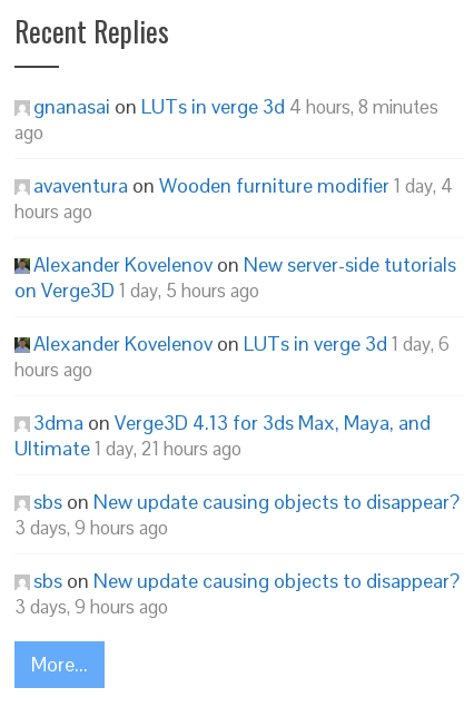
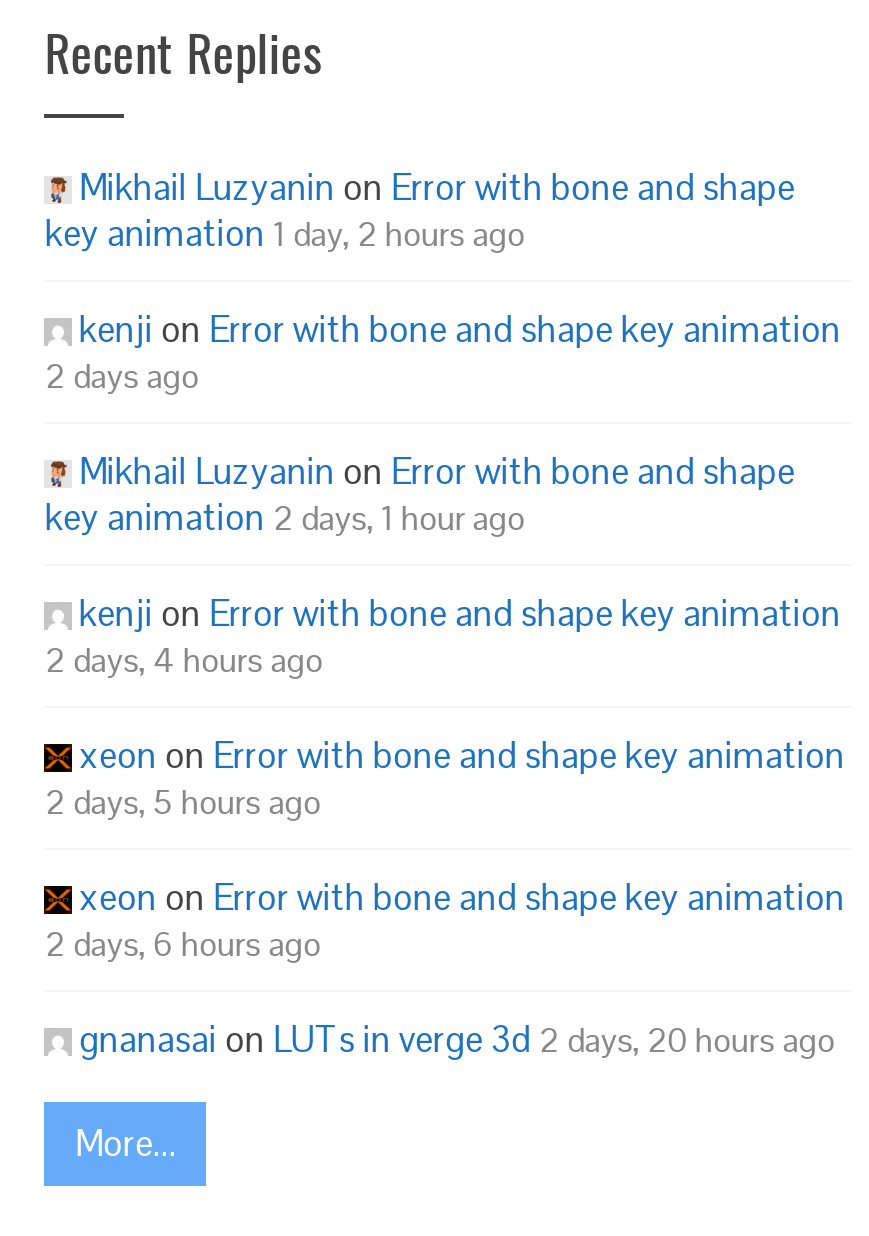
[15,93,439,145] gnanasai on LUTs in verge 3d 4 hours, 8 minutes | ago -> [45,164,795,256] Mikhail Luzyanin on Error with bone and shape | key animation 1 day, 2 hours ago
[15,172,453,224] avaventura on Wooden furniture modifier 1 day, 4 | hours ago -> [45,306,841,398] kenji on Error with bone and shape key animation | 2 days ago
[15,251,457,303] Alexander Kovelenov on New server-side tutorials | on Verge3D 1 day, 5 hours ago -> [45,448,795,540] Mikhail Luzyanin on Error with bone and shape | key animation 2 days, 1 hour ago
[15,330,450,382] Alexander Kovelenov on LUTs in verge 3d 1 day, 6 | hours ago -> [45,590,841,682] kenji on Error with bone and shape key animation | 2 days, 4 hours ago
[15,409,431,461] 3dma on Verge3D 4.13 for 3ds Max, Maya, and | Ultimate 1 day, 21 hours ago -> [45,732,845,824] xeon on Error with bone and shape key animation | 2 days, 5 hours ago
[15,489,460,540] sbs on New update causing objects to disappear? | 3 days, 9 hours ago -> [45,874,845,966] xeon on Error with bone and shape key animation | 2 days, 6 hours ago
[15,568,460,619] sbs on New update causing objects to disappear? | 3 days, 9 hours ago -> [79,1016,835,1062] gnanasai on LUTs in verge 3d 2 days, 20 hours ago

